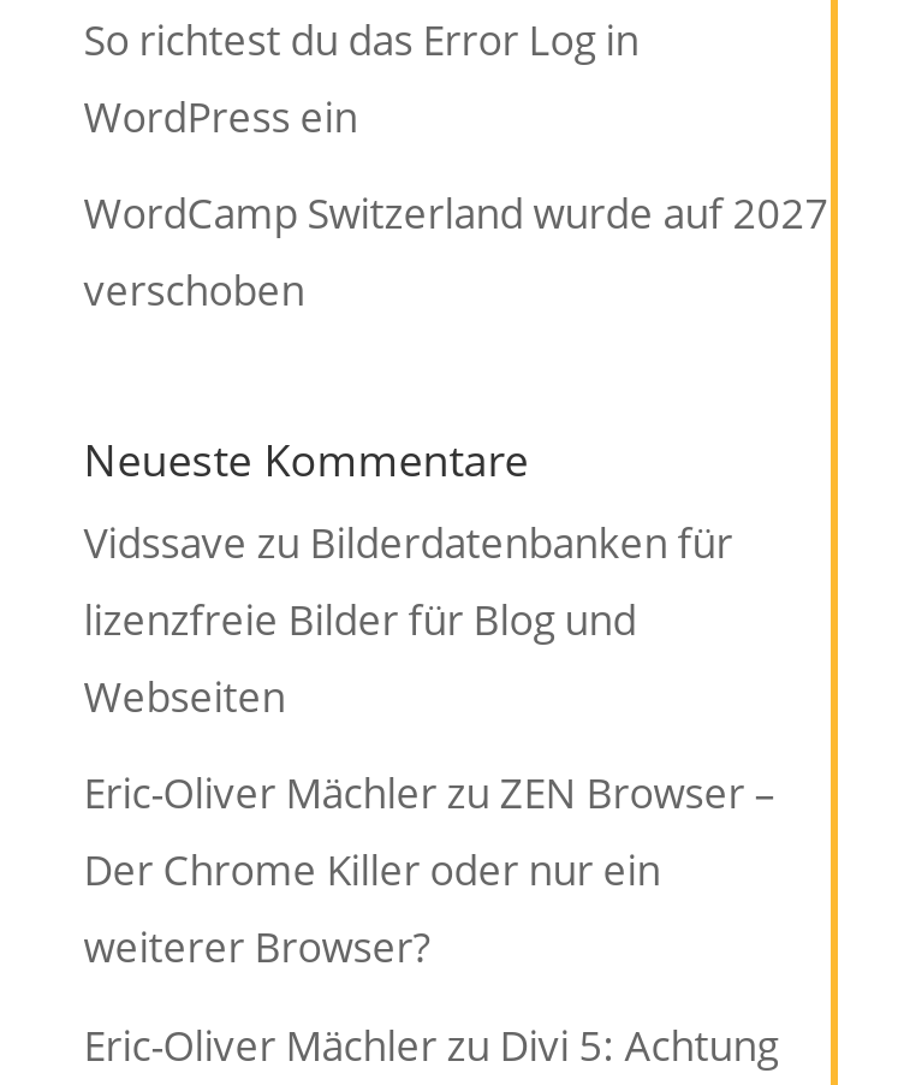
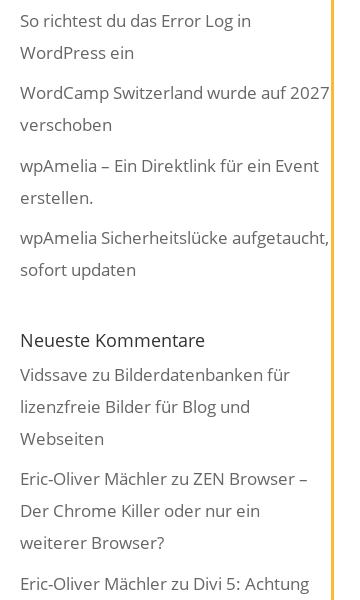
none -> [20,154,329,281] wpAmelia – Ein Direktlink für ein Event | erstellen. | wpAmelia Sicherheitslücke aufgetaucht, | sofort updaten

